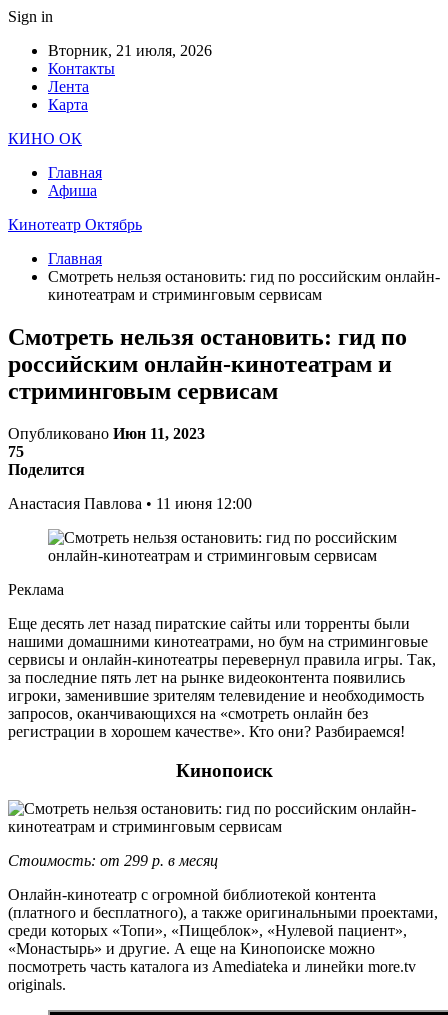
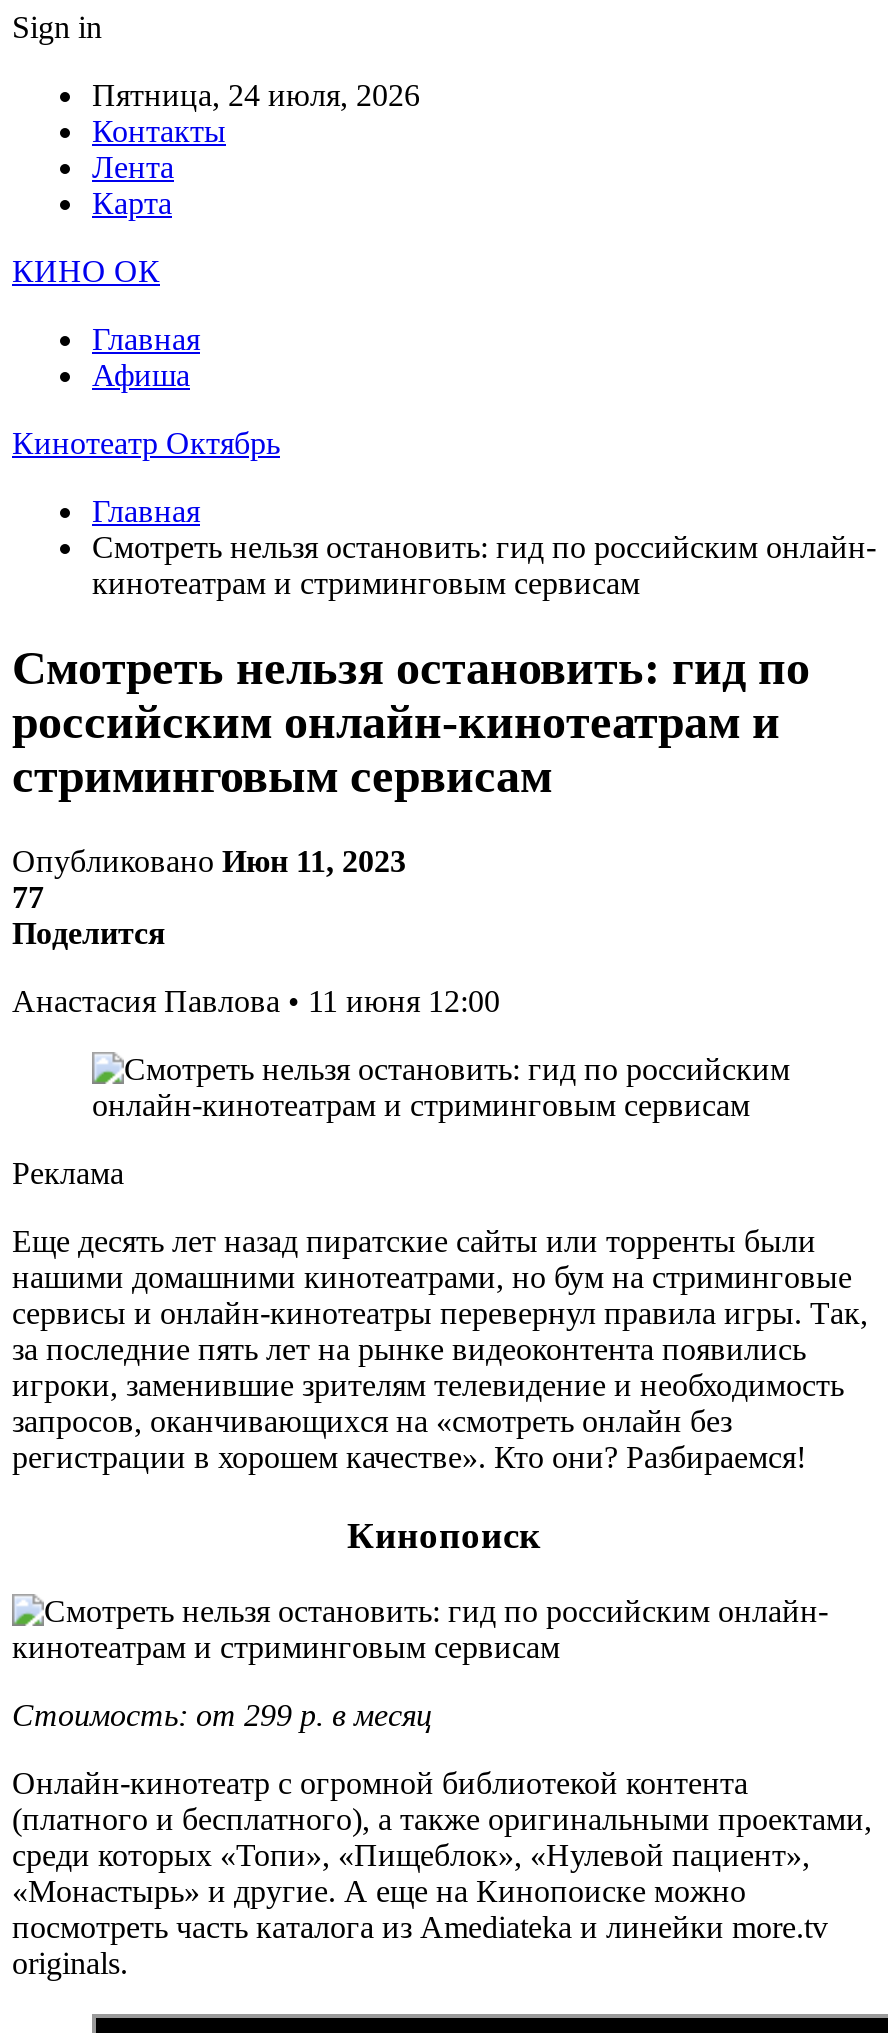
[48,42,212,59] Вторник, 21 июля, 2026 -> [92,78,420,112] Пятница, 24 июля, 2026
[8,443,24,460] 75 -> [12,880,44,914] 77

